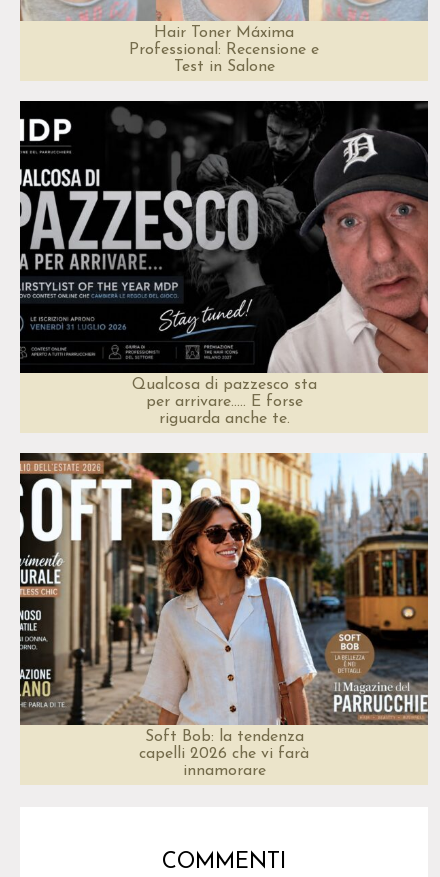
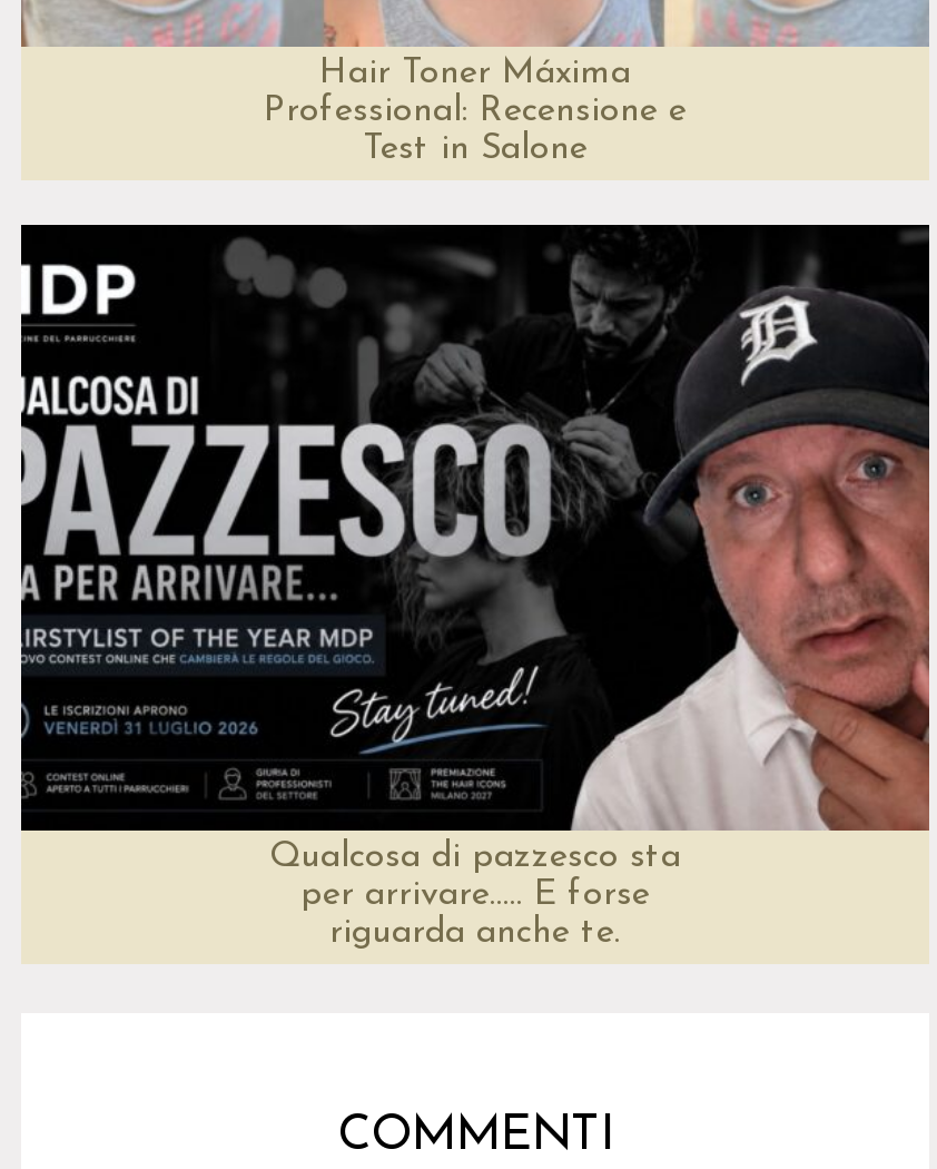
[19,452,429,779] [image] | Soft Bob: la tendenza | capelli 2026 che vi farà | innamorare -> none

